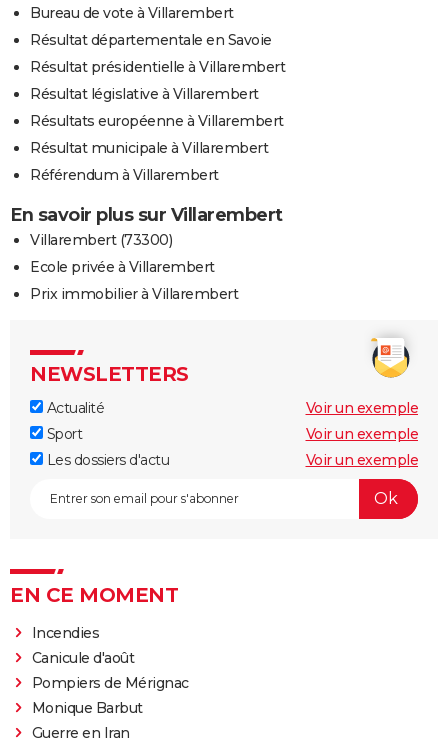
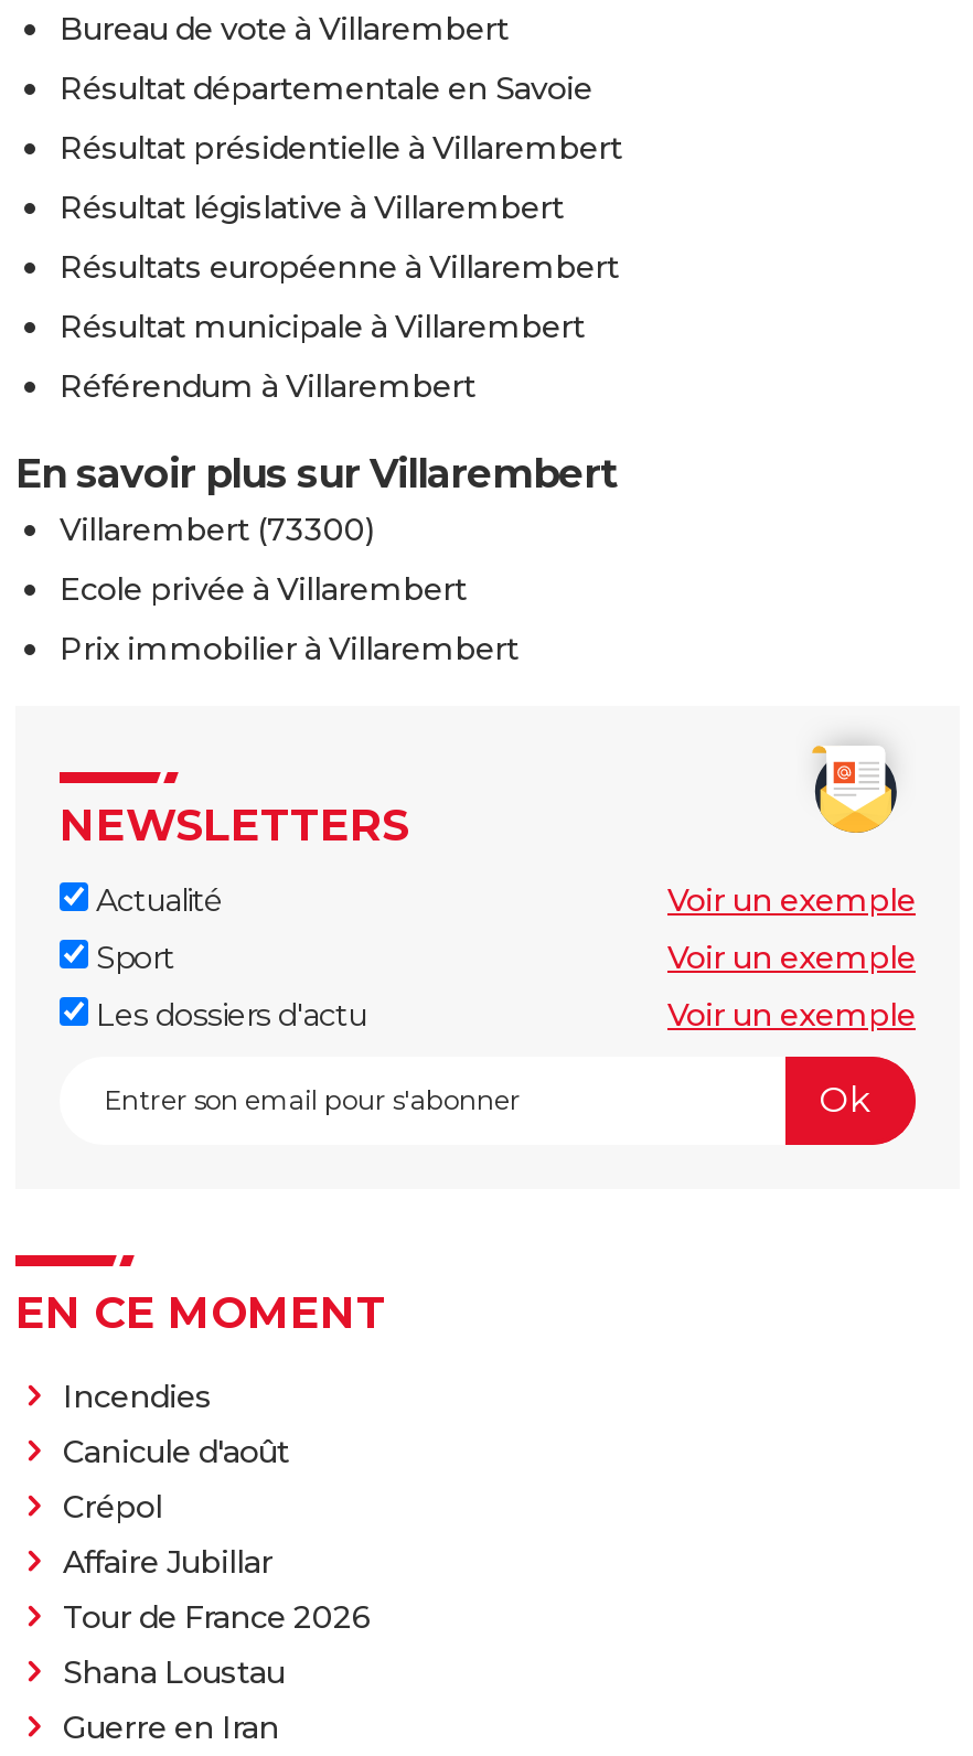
[31,673,188,716] Pompiers de Mérignac | Monique Barbut -> [63,1486,371,1691] Crépol | Affaire Jubillar | Tour de France 2026 | Shana Loustau

